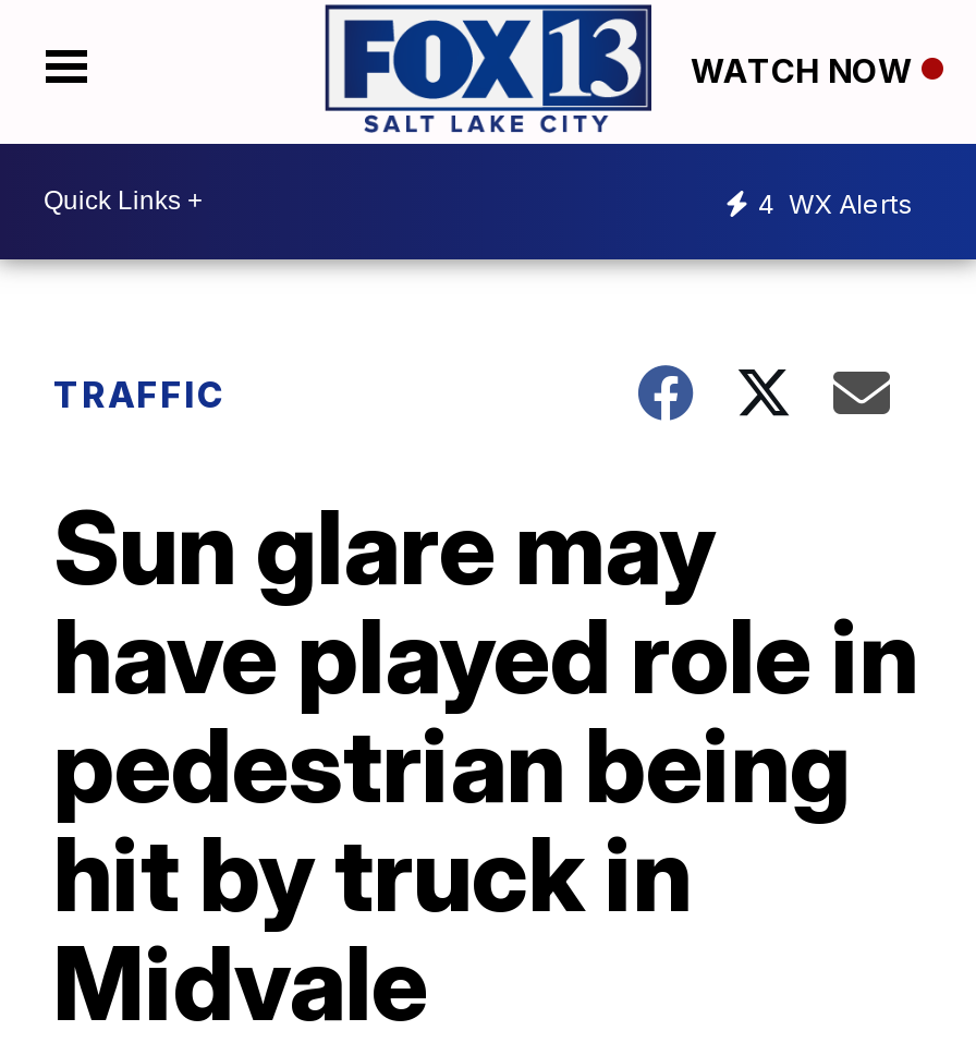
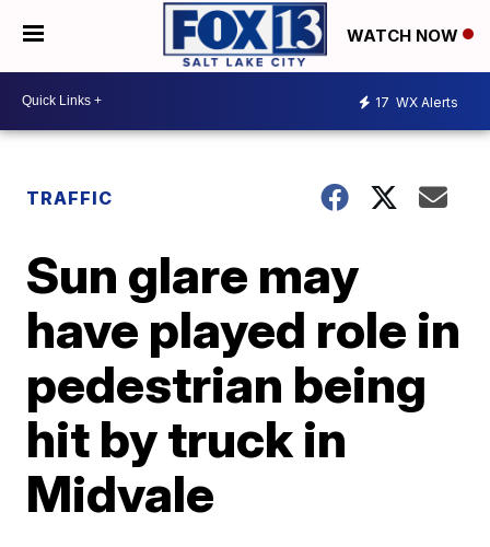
[758,188,913,221] 4 WX Alerts -> [375,94,458,111] 17 WX Alerts

